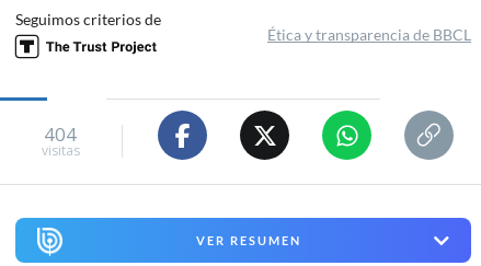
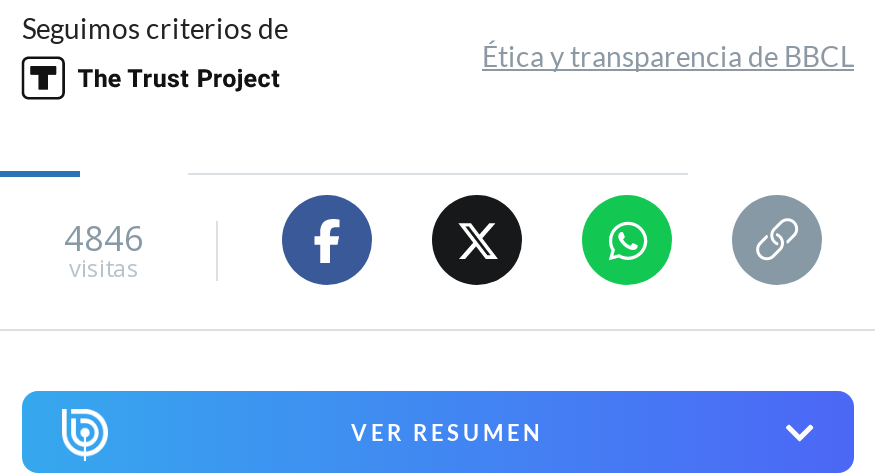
[44,122,77,147] 404 -> [64,215,144,261] 4846

